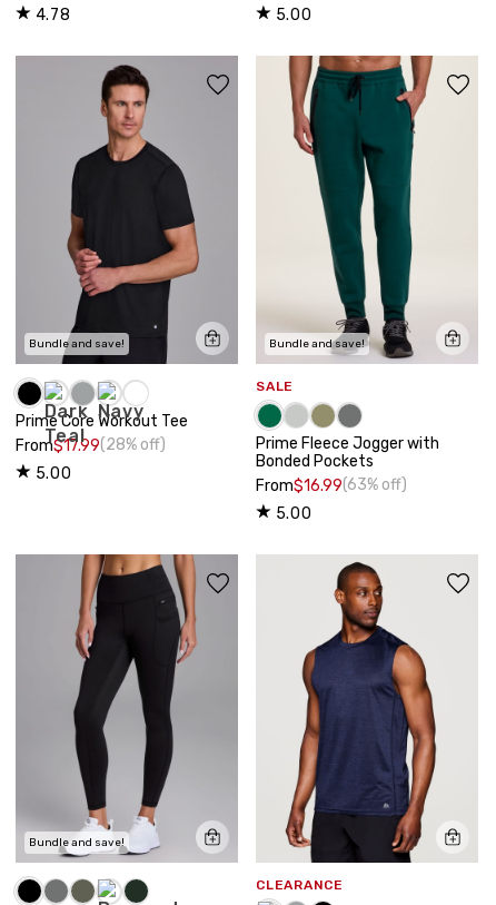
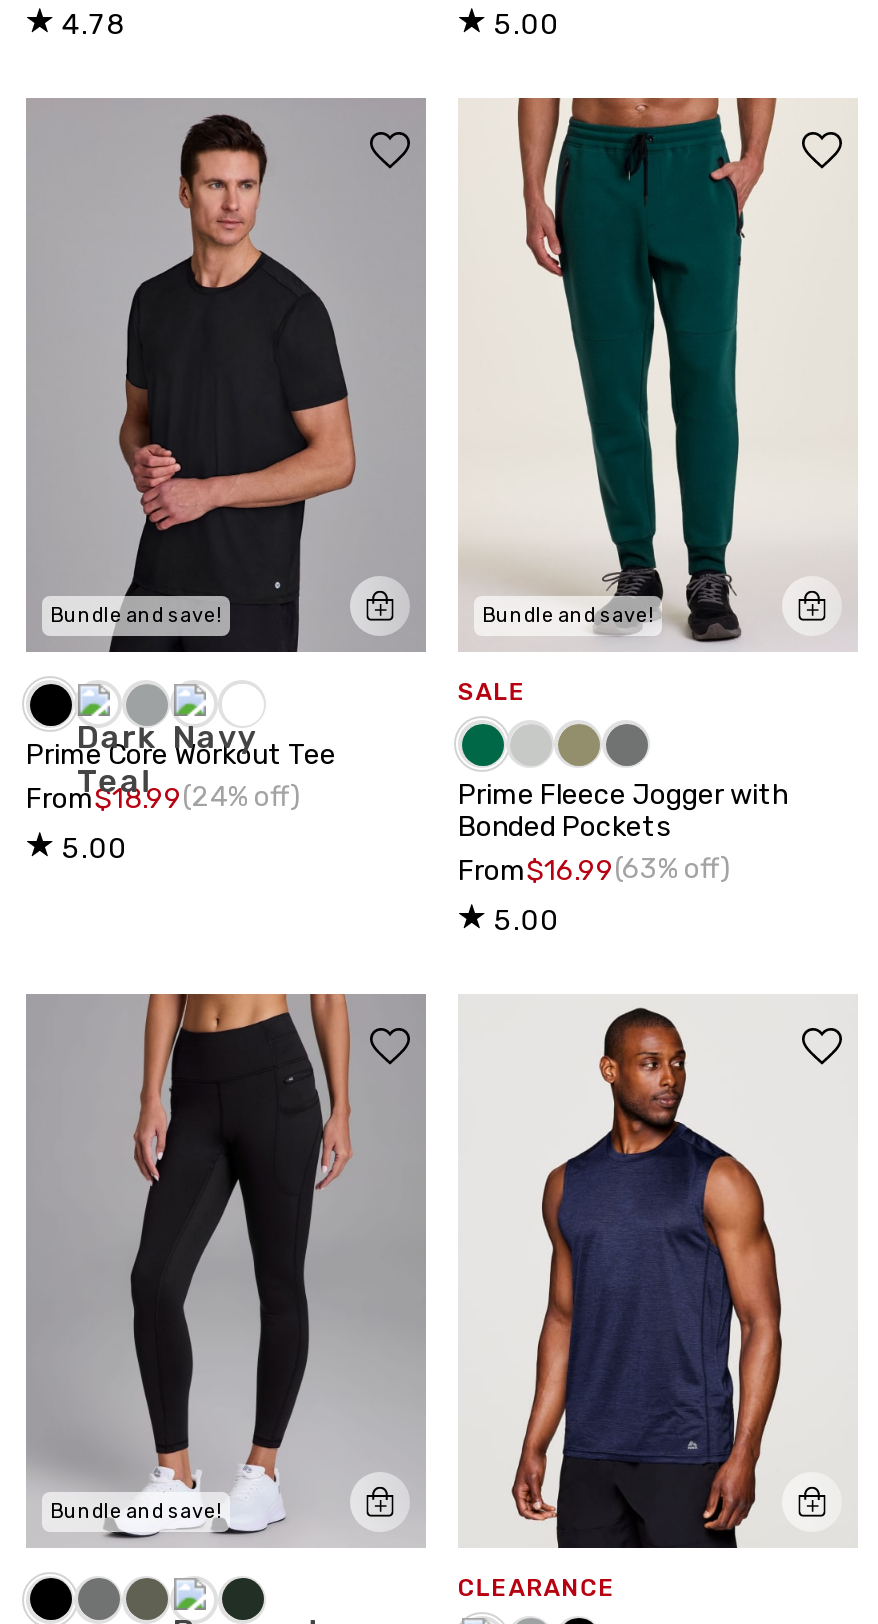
[16,435,166,456] From$17.99(28% off) -> [26,780,300,816] From$18.99(24% off)

